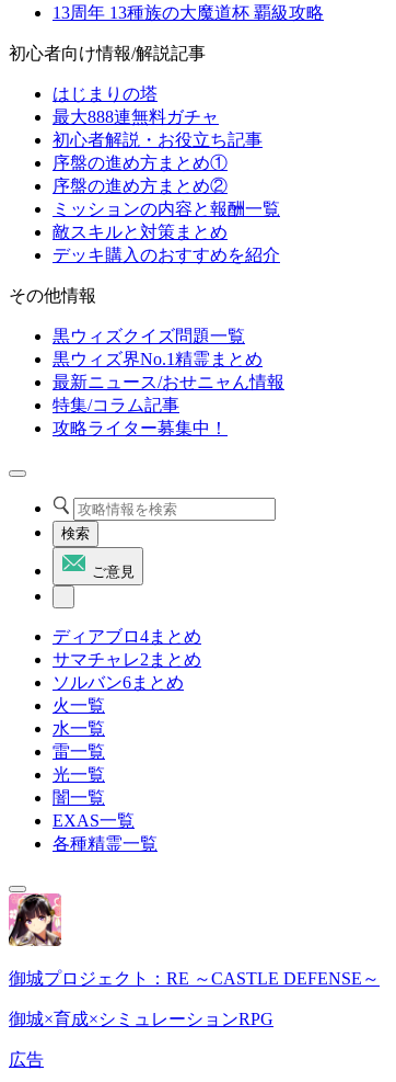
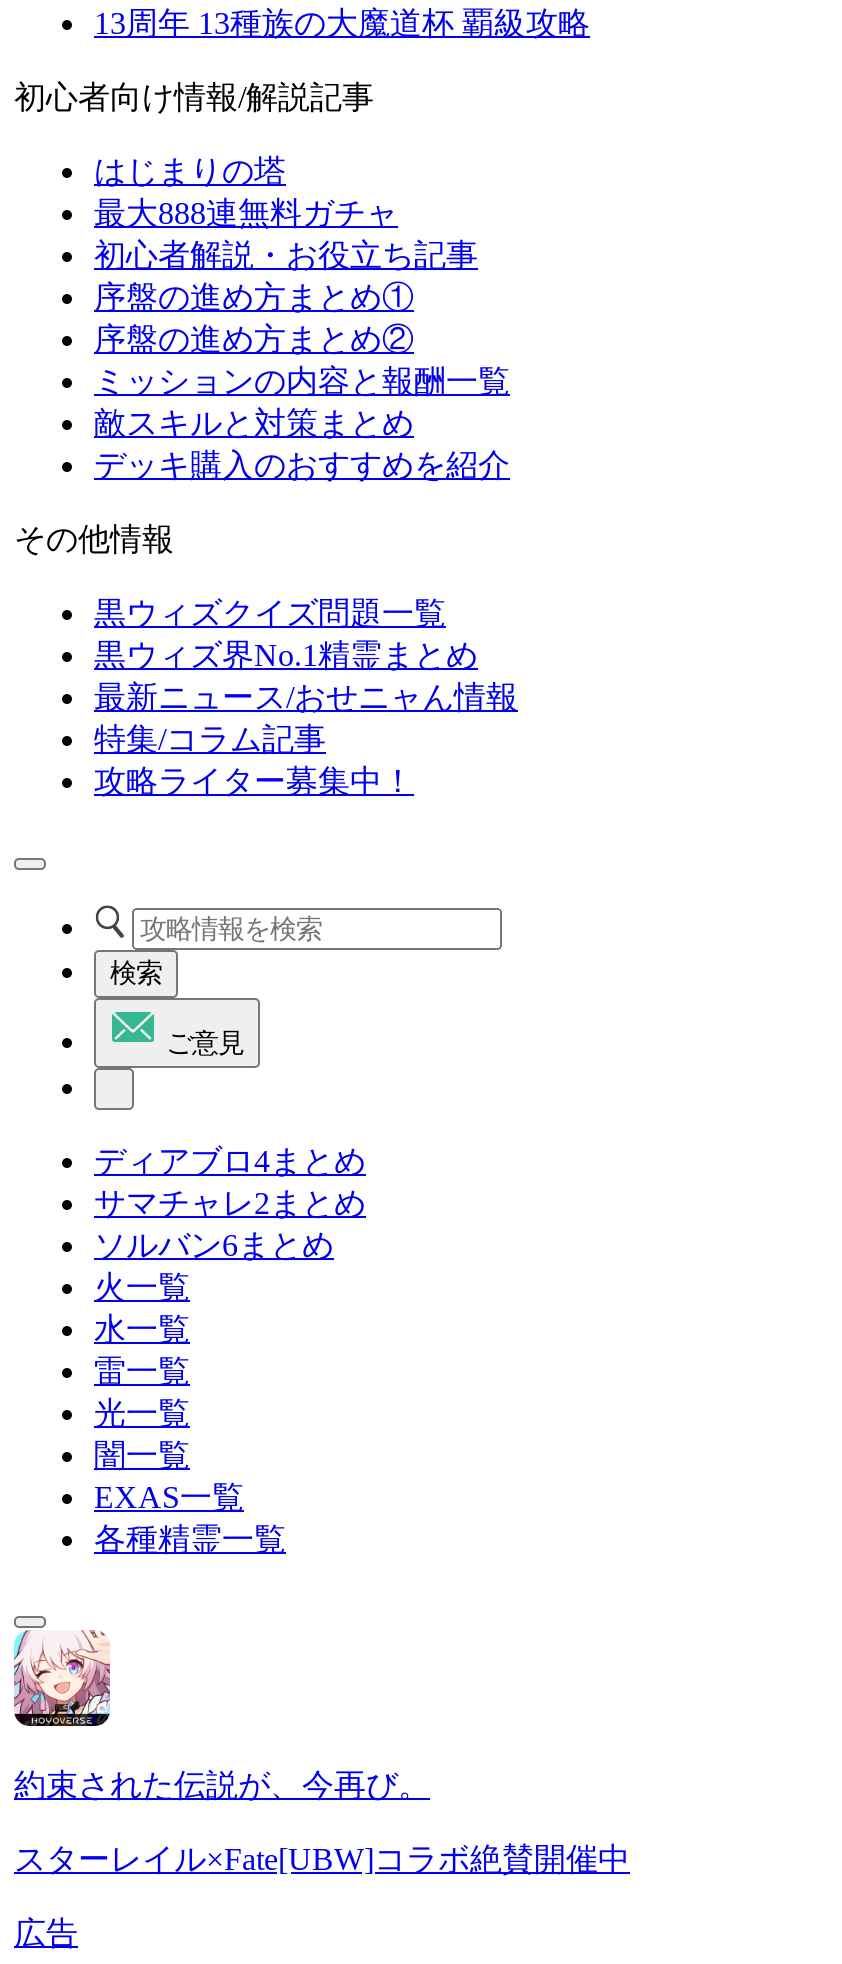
[8,892,380,988] [image] | 御城プロジェクト：RE ～CASTLE DEFENSE～ -> [12,1628,430,1802] [image] | 約束された伝説が、今再び。
[9,1010,273,1028] 御城×育成×シミュレーションRPG -> [14,1842,630,1876] スターレイル×Fate[UBW]コラボ絶賛開催中

